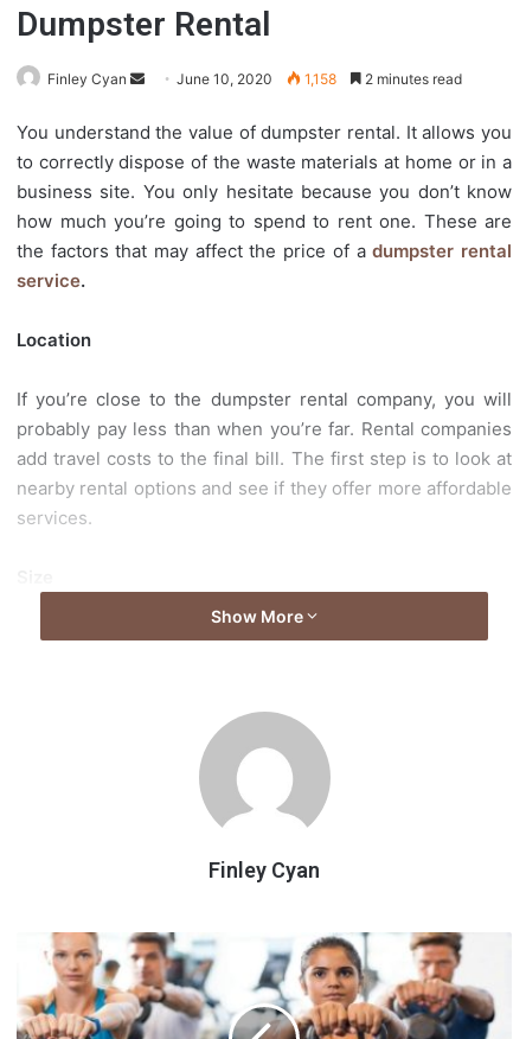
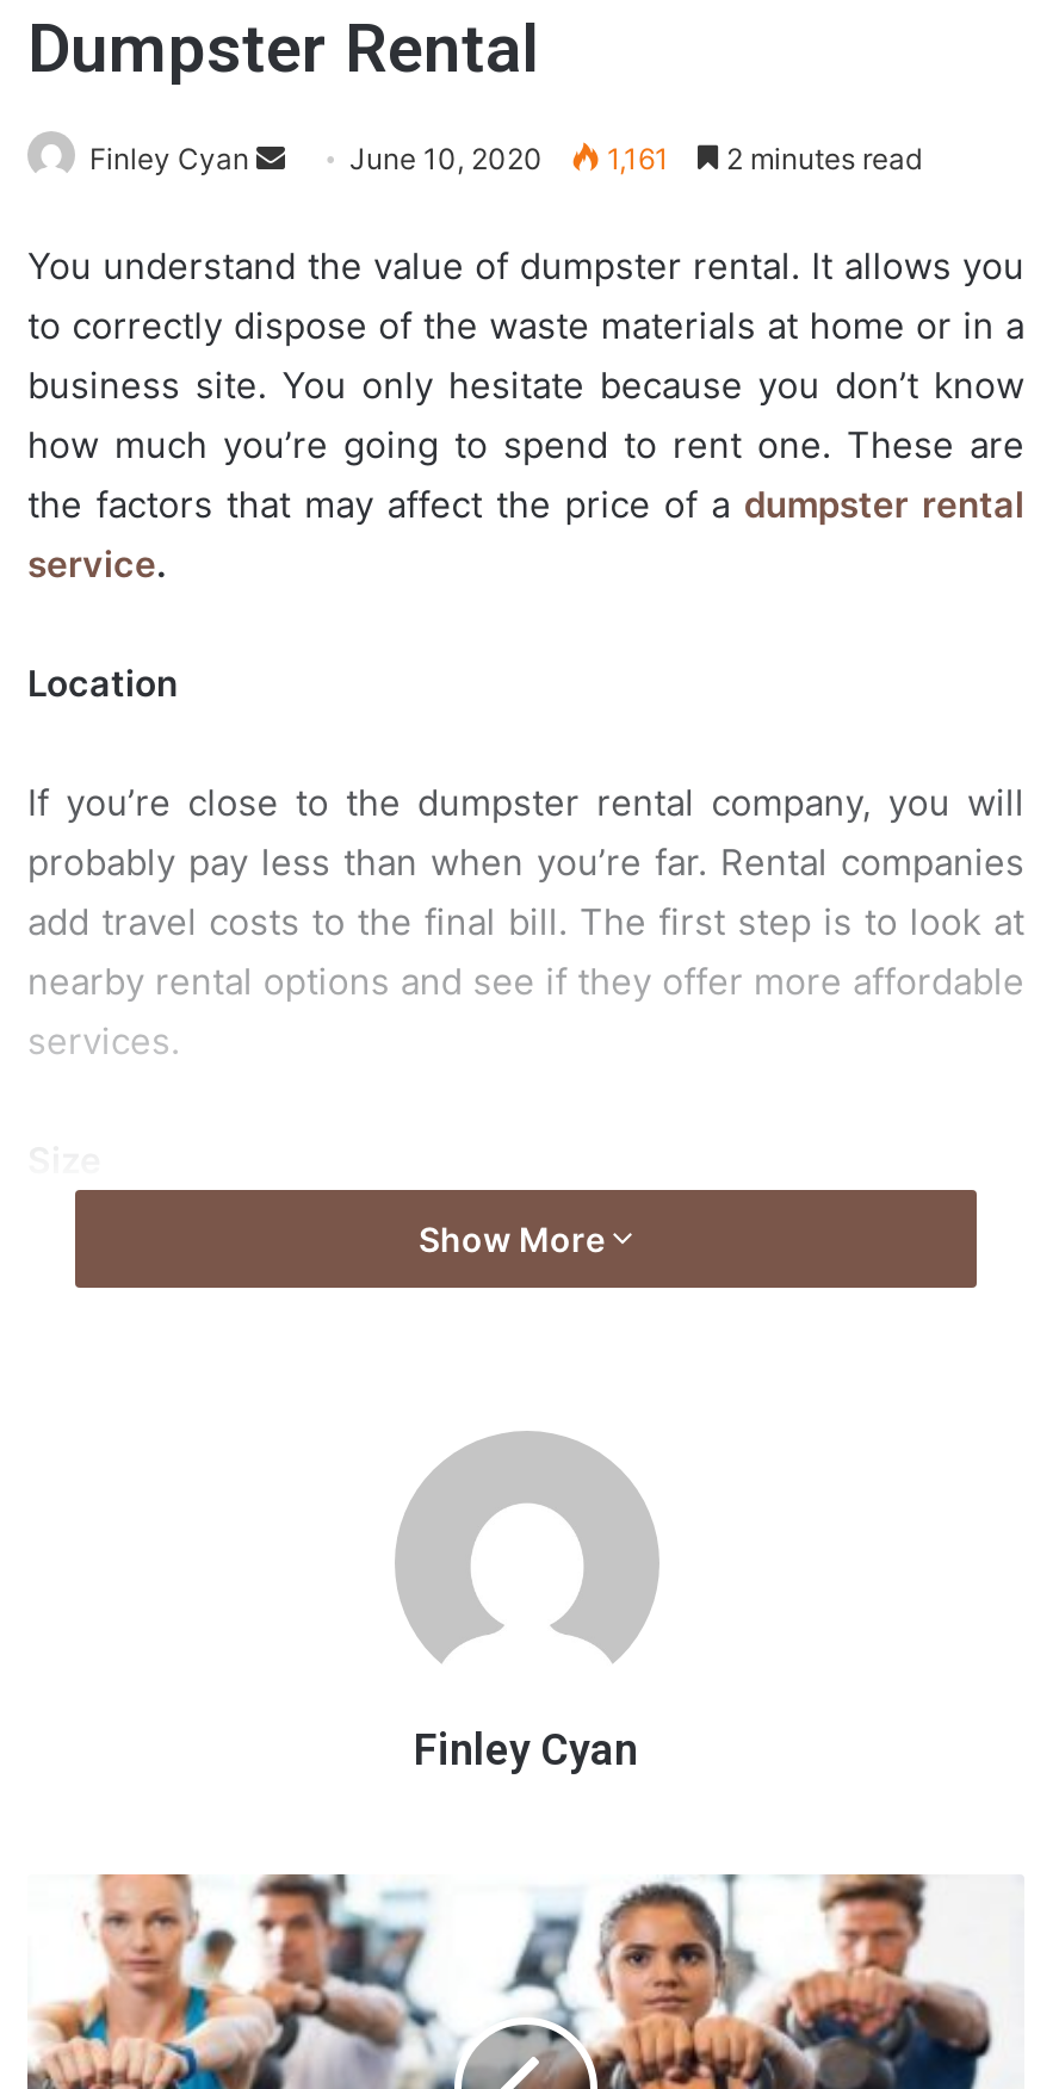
[301,70,336,88] 1,158 -> [600,140,669,176] 1,161

